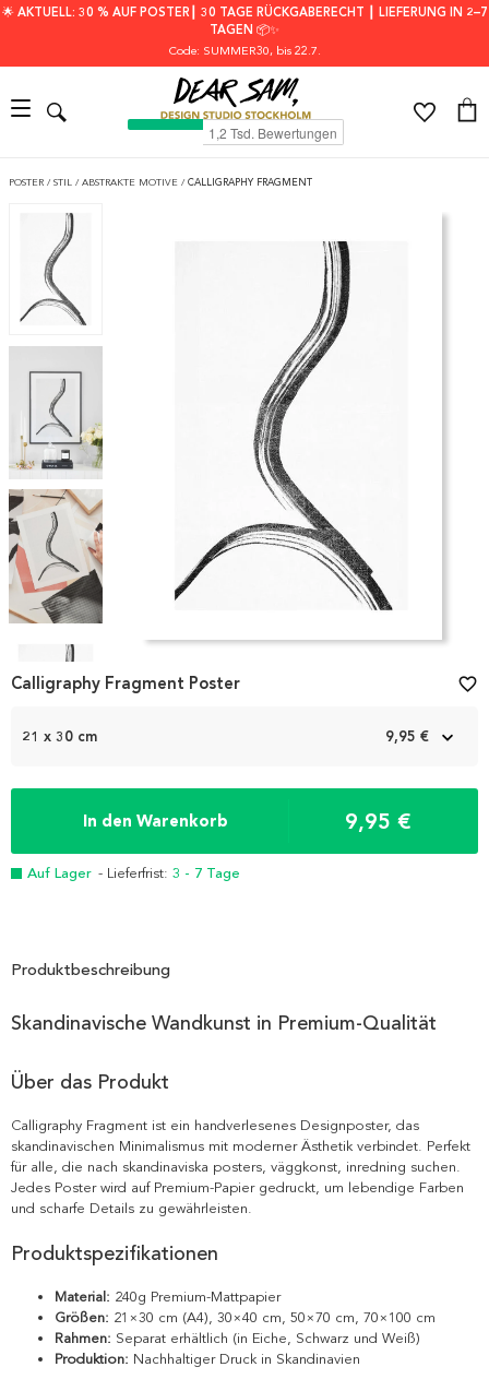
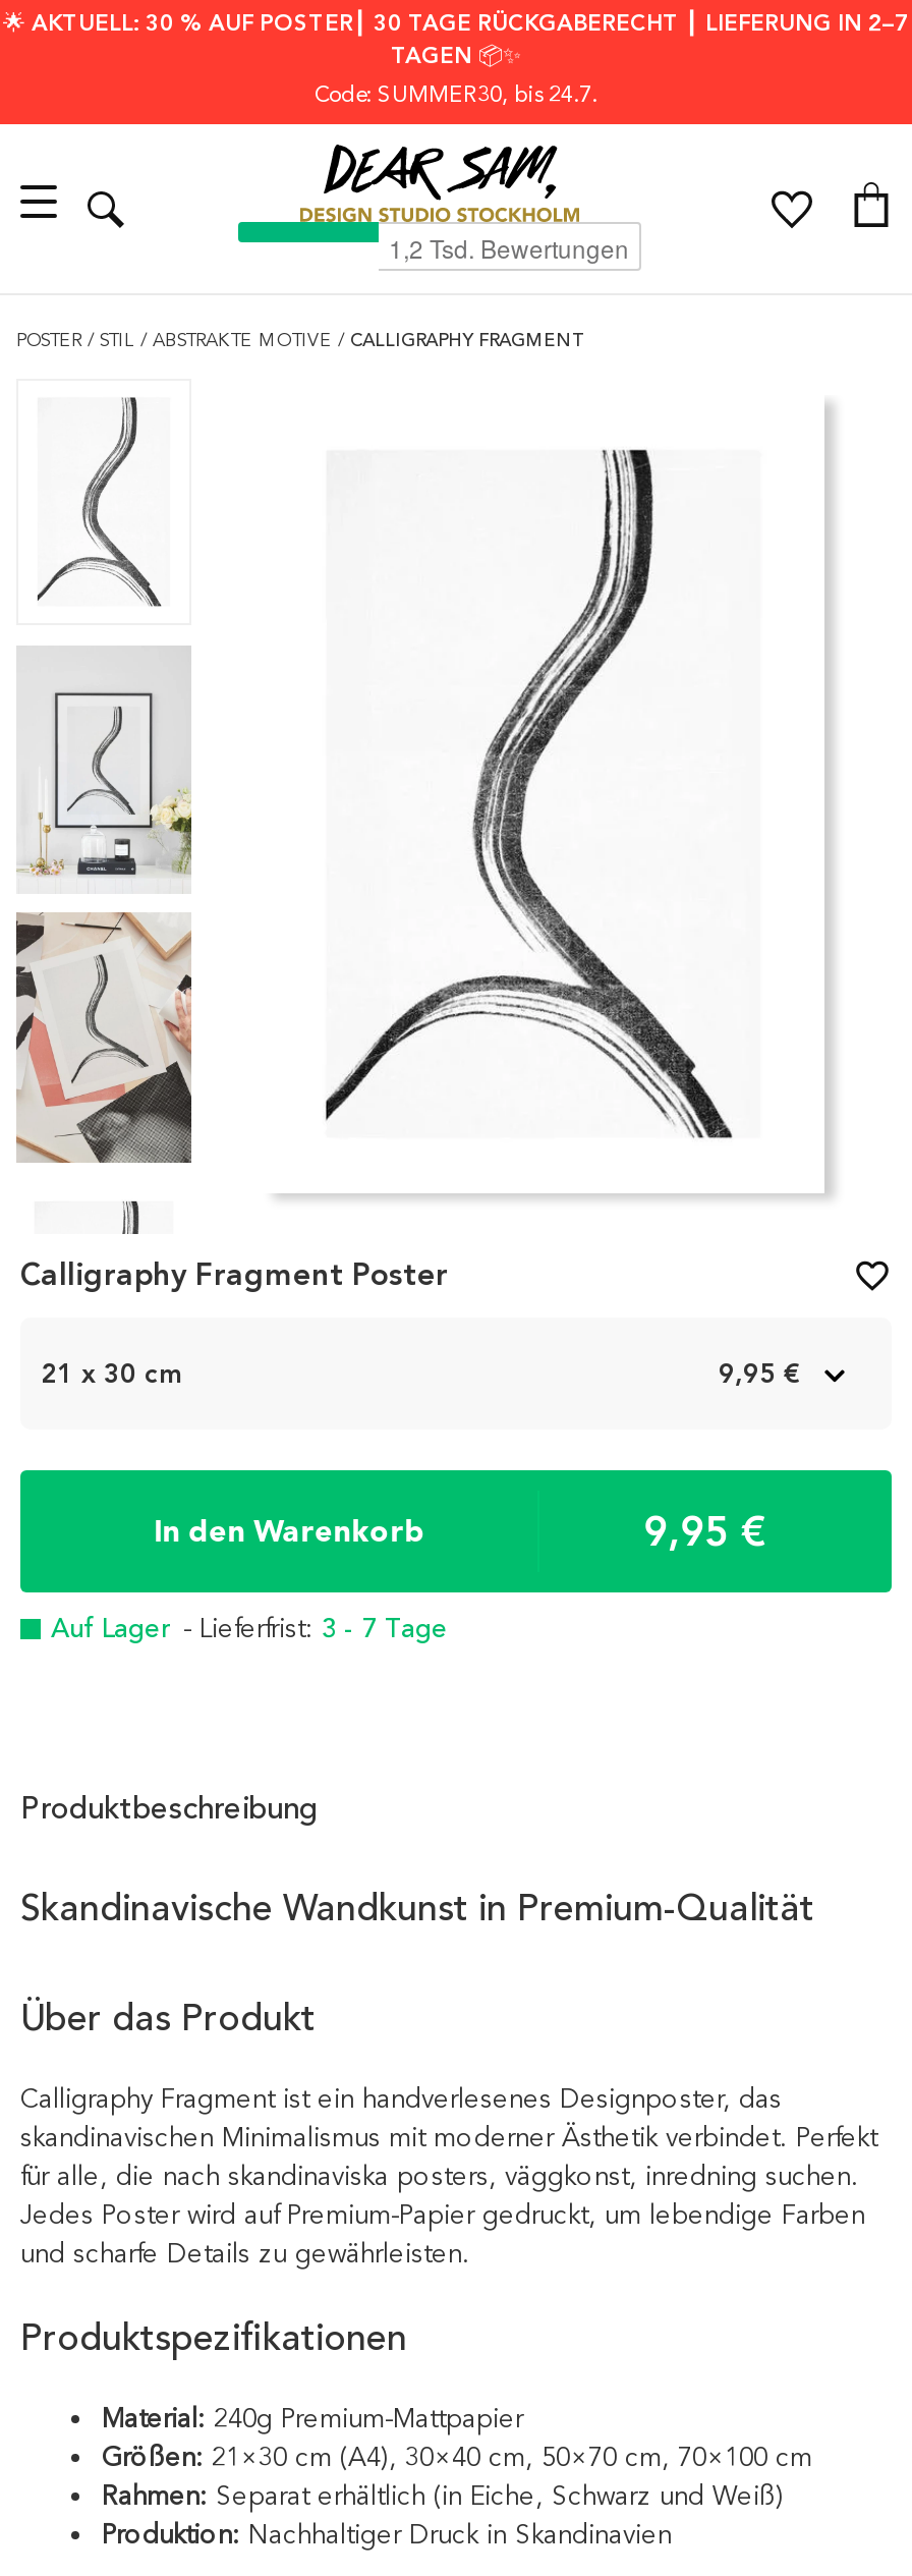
[169,43,320,58] Code: SUMMER30, bis 22.7. -> [315,79,597,108] Code: SUMMER30, bis 24.7.

